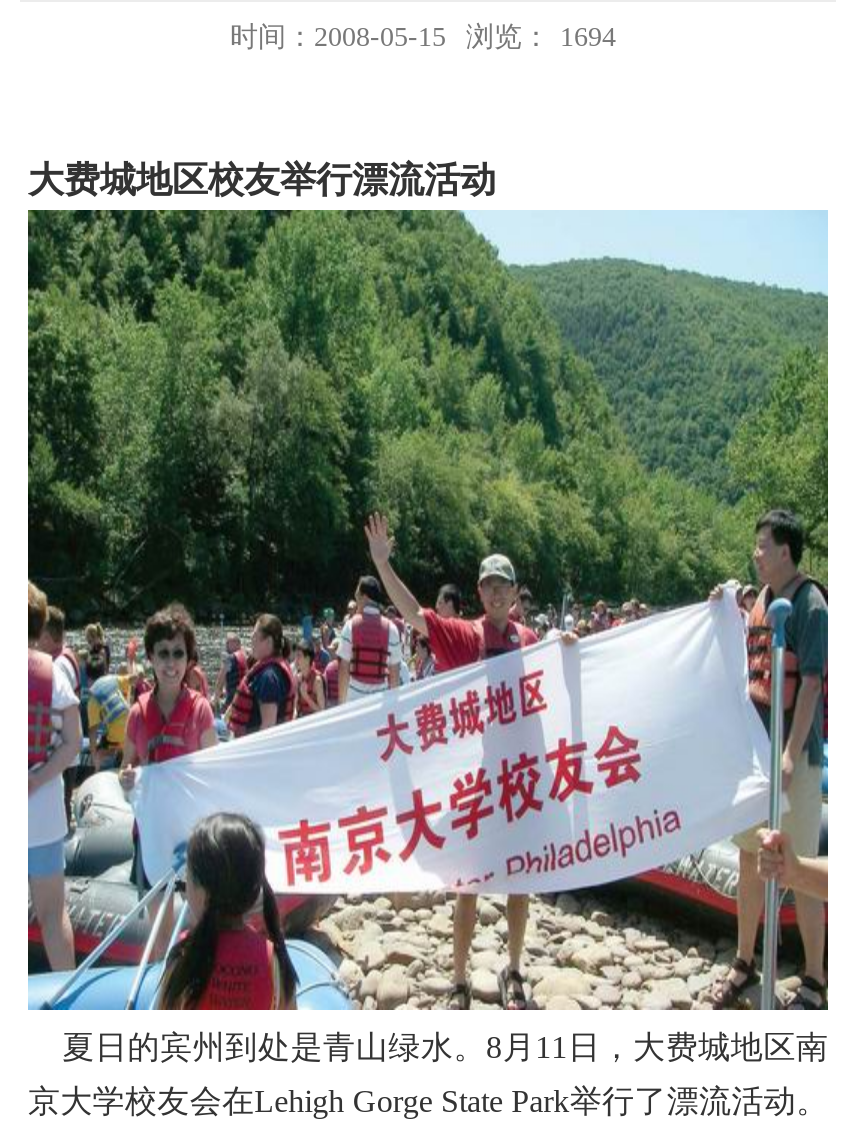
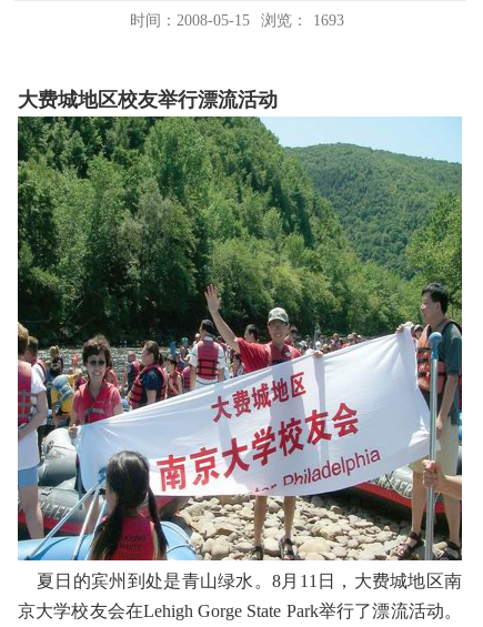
[230,23,616,53] 时间：2008-05-15 浏览： 1694 -> [130,13,344,29] 时间：2008-05-15 浏览： 1693

